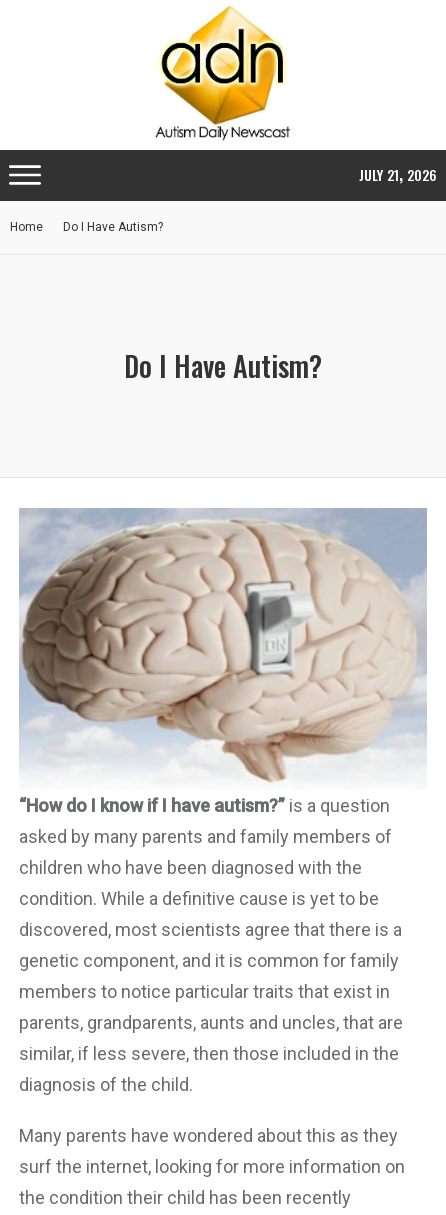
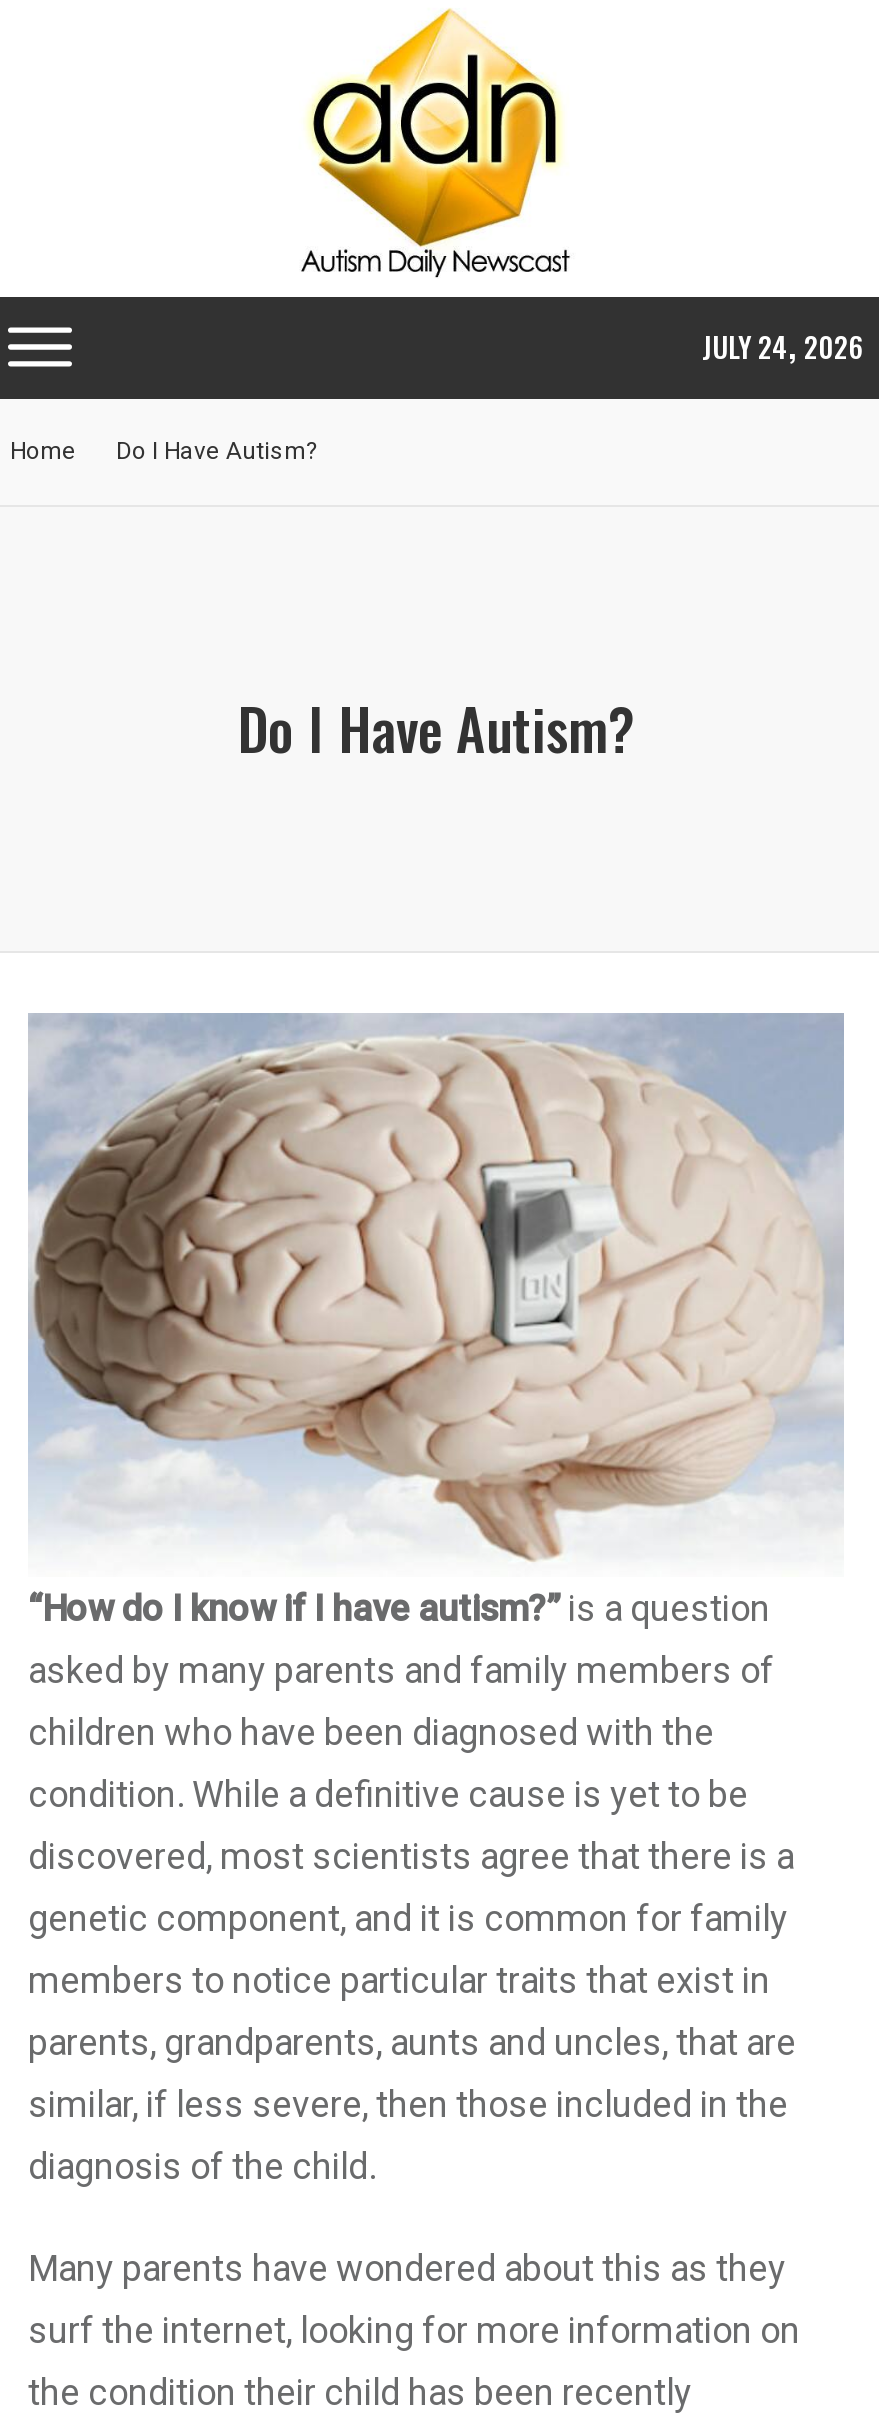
[359,160,437,186] JULY 21, 2026 -> [702,317,864,369] JULY 24, 2026

